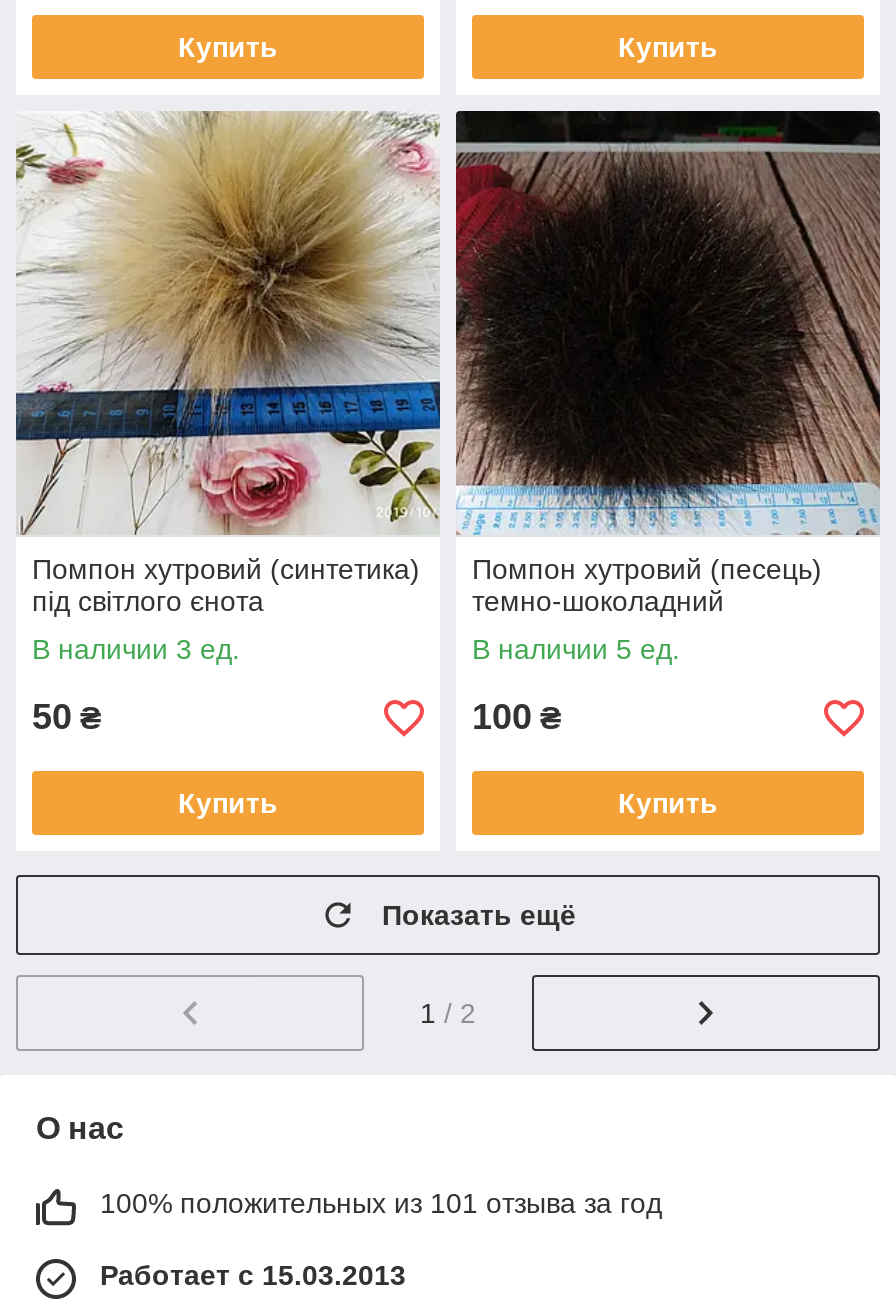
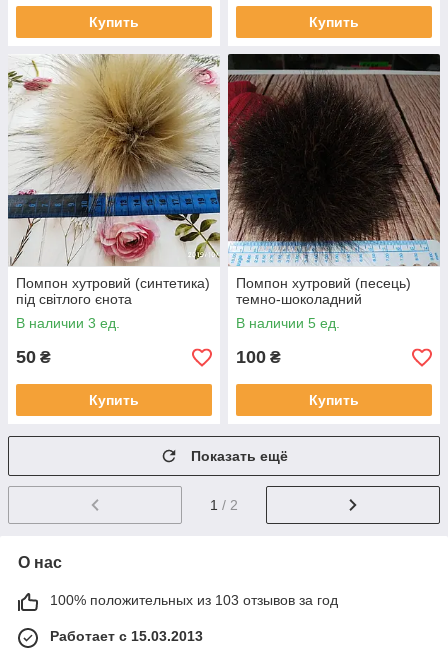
[100,1187,662,1219] 100% положительных из 101 отзыва за год -> [50,592,338,608] 100% положительных из 103 отзывов за год

